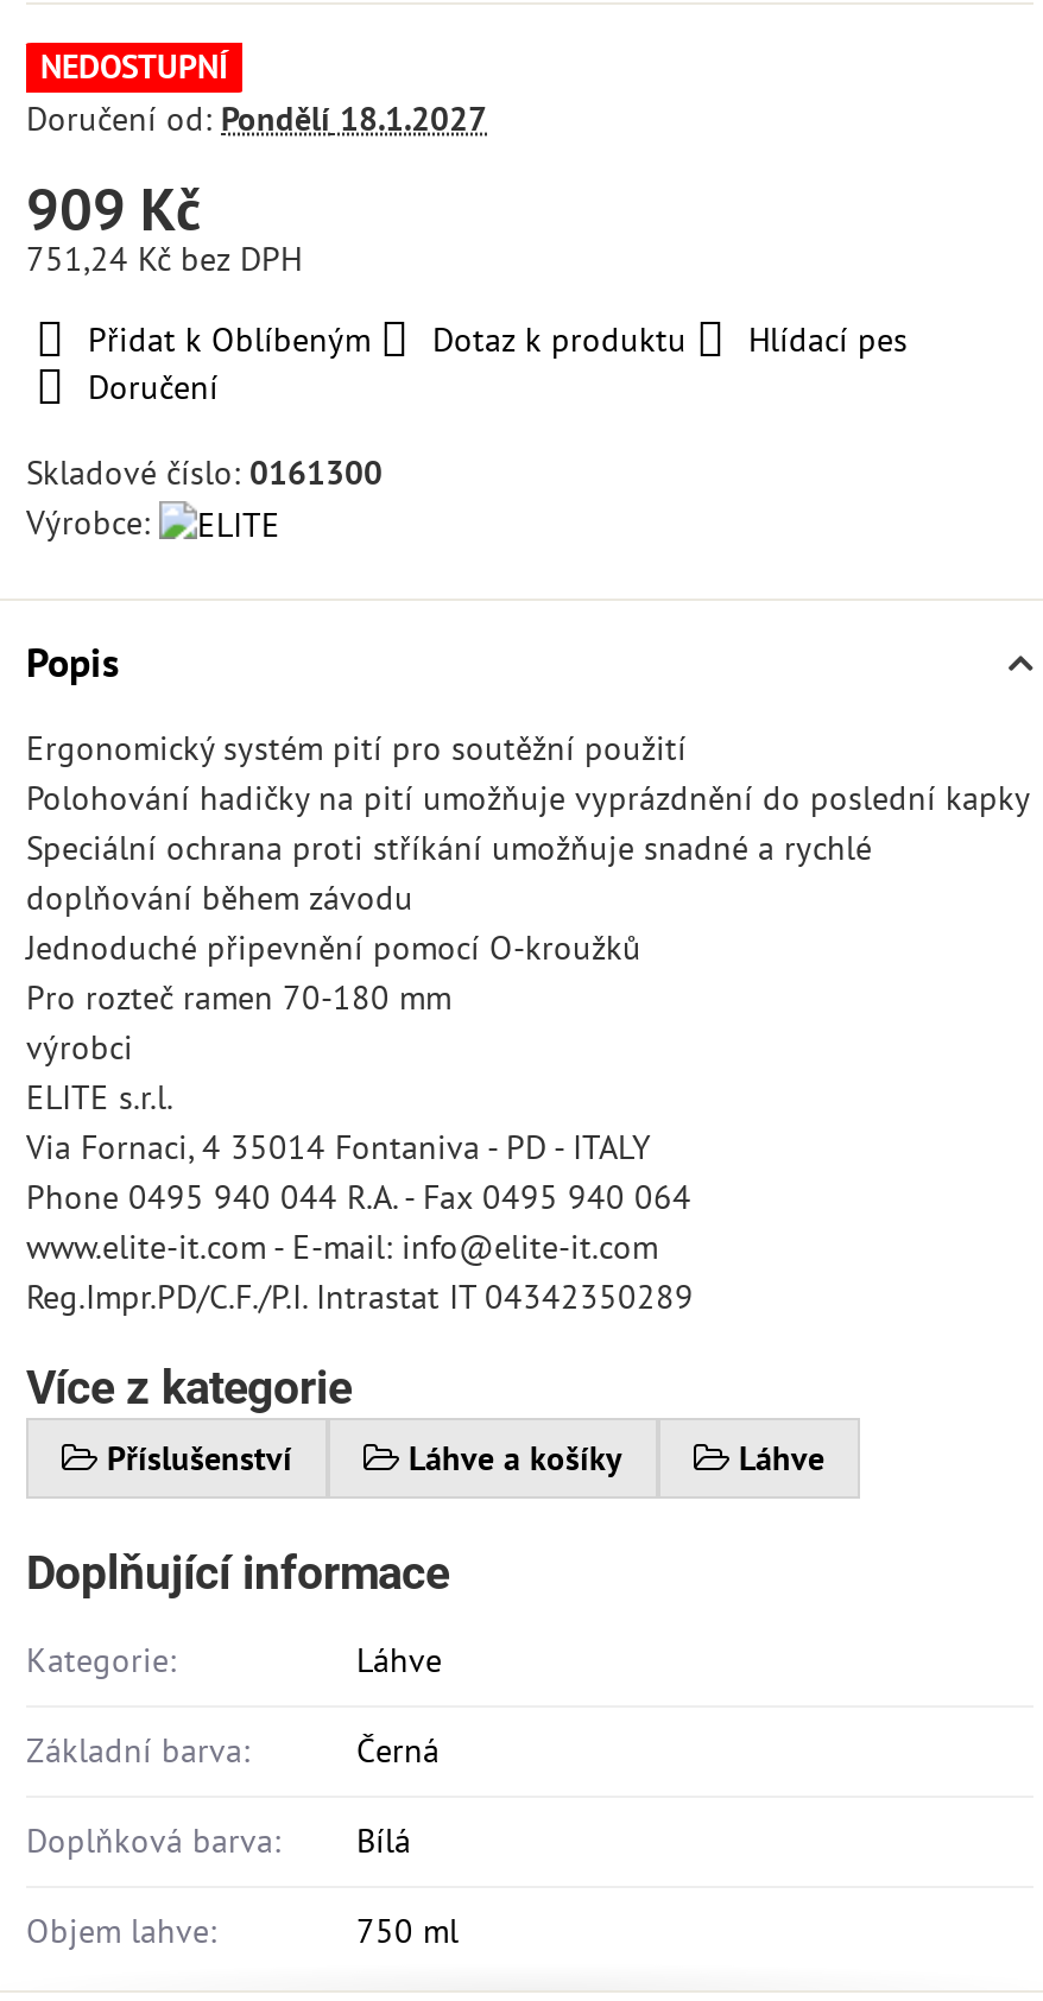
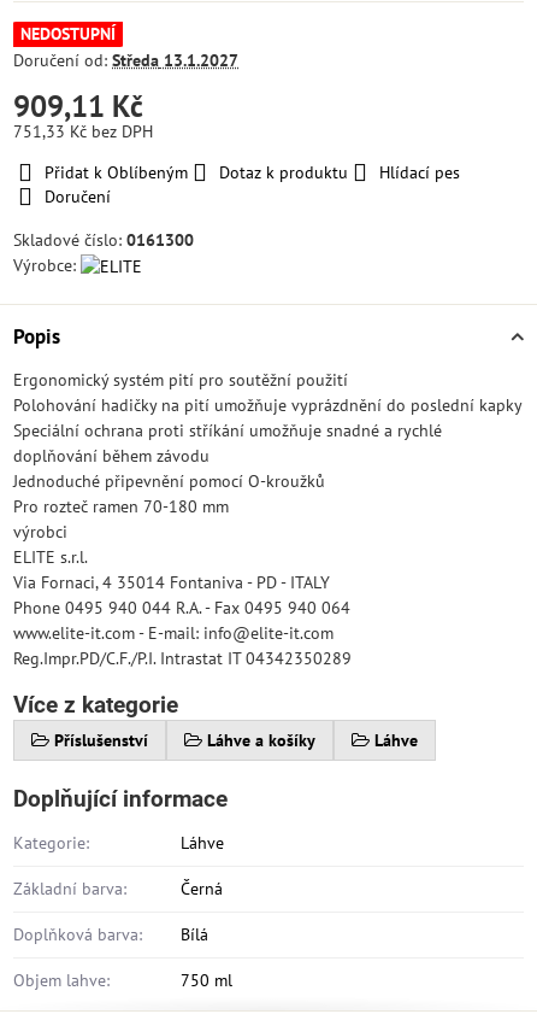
[26,97,487,140] Doručení od: Pondělí 18.1.2027 -> [13,49,238,71] Doručení od: Středa 13.1.2027
[26,171,202,247] 909 Kč -> [13,87,143,125] 909,11 Kč
[26,238,302,280] 751,24 Kč bez DPH -> [13,121,153,142] 751,33 Kč bez DPH

